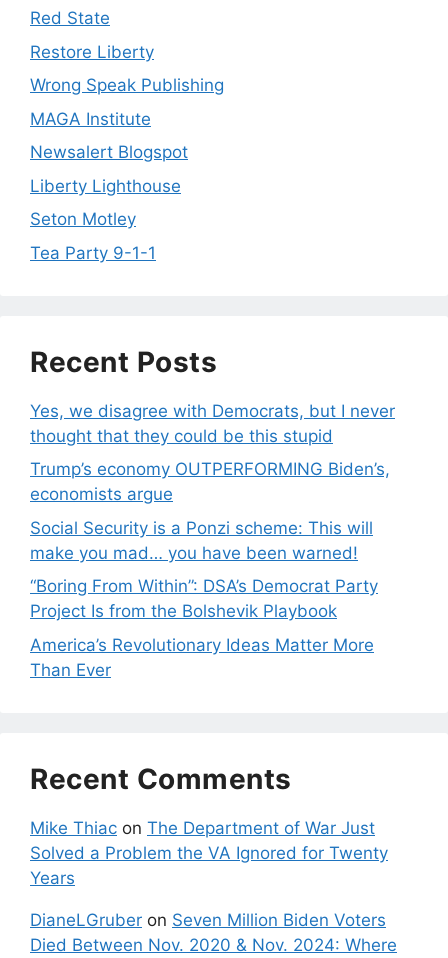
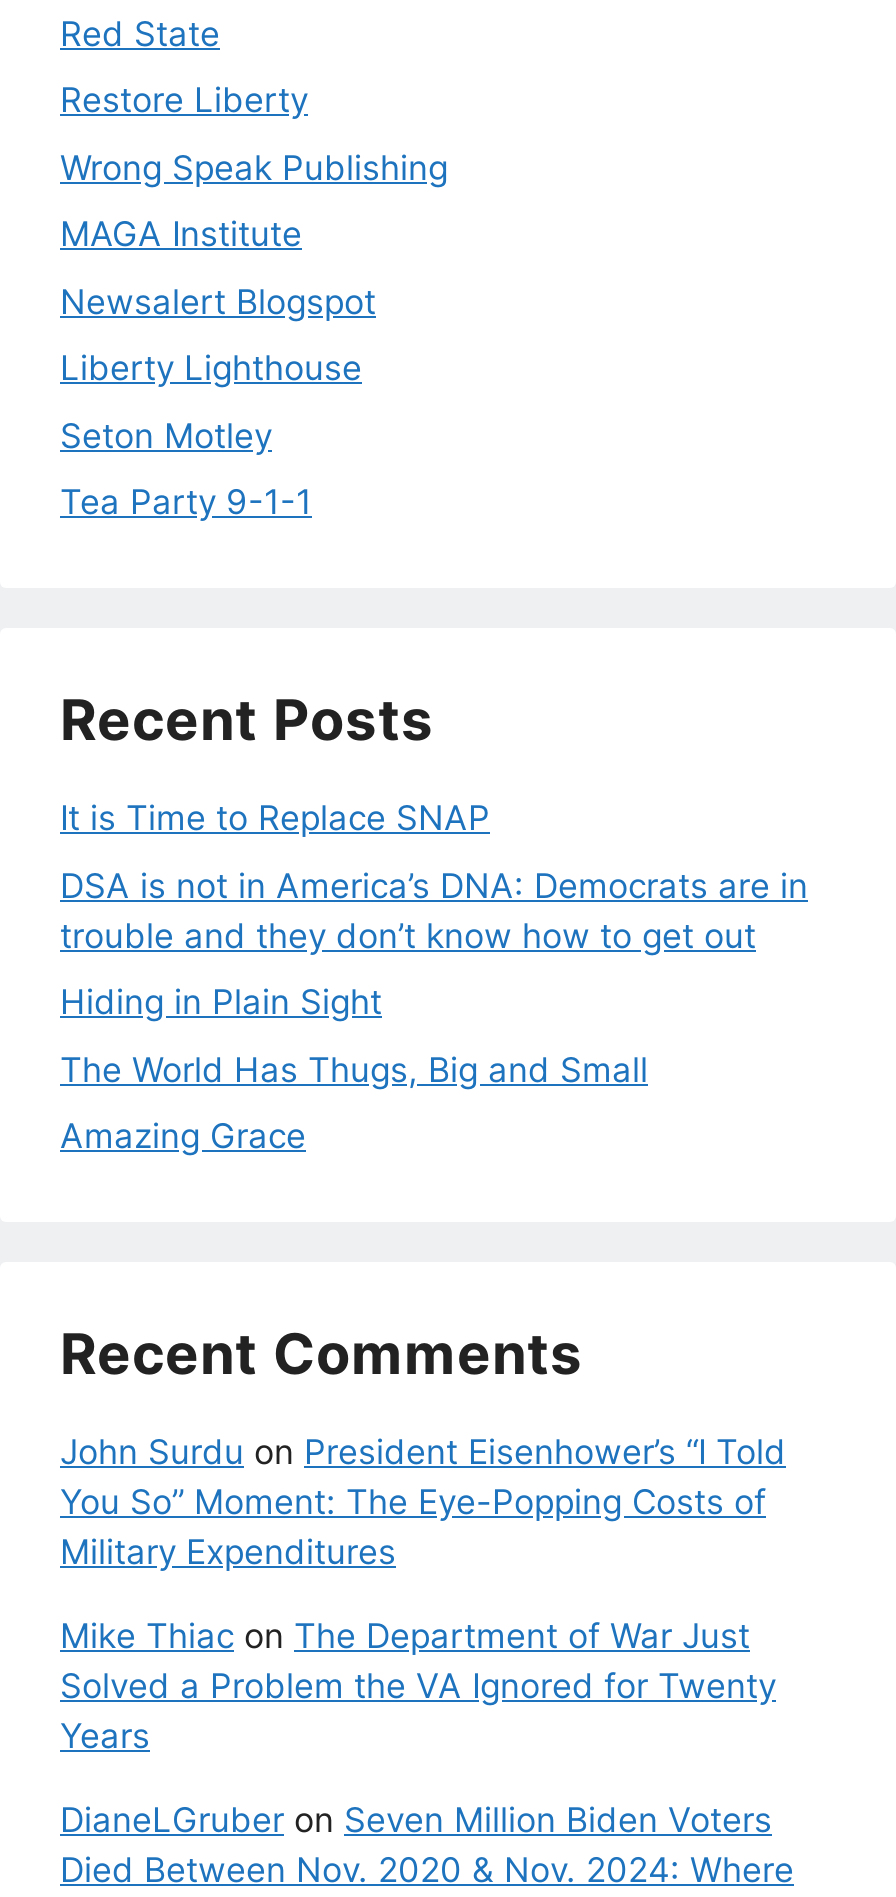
[30,401,395,446] Yes, we disagree with Democrats, but I never | thought that they could be this stupid -> [60,799,490,839] It is Time to Replace SNAP
[30,459,390,504] Trump’s economy OUTPERFORMING Biden’s, | economists argue -> [60,866,808,956] DSA is not in America’s DNA: Democrats are in | trouble and they don’t know how to get out
[30,518,373,563] Social Security is a Ponzi scheme: This will | make you mad… you have been warned! -> [60,983,382,1023] Hiding in Plain Sight
[30,576,378,621] “Boring From Within”: DSA’s Democrat Party | Project Is from the Bolshevik Playbook -> [60,1050,648,1090] The World Has Thugs, Big and Small
[30,635,374,680] America’s Revolutionary Ideas Matter More | Than Ever -> [60,1117,306,1157] Amazing Grace
moved [30,762,291,796] -> [60,1321,583,1389]: Recent Comments
none -> [60,1433,786,1573] John Surdu on President Eisenhower’s “I Told | You So” Moment: The Eye-Popping Costs of | Military Expenditures

